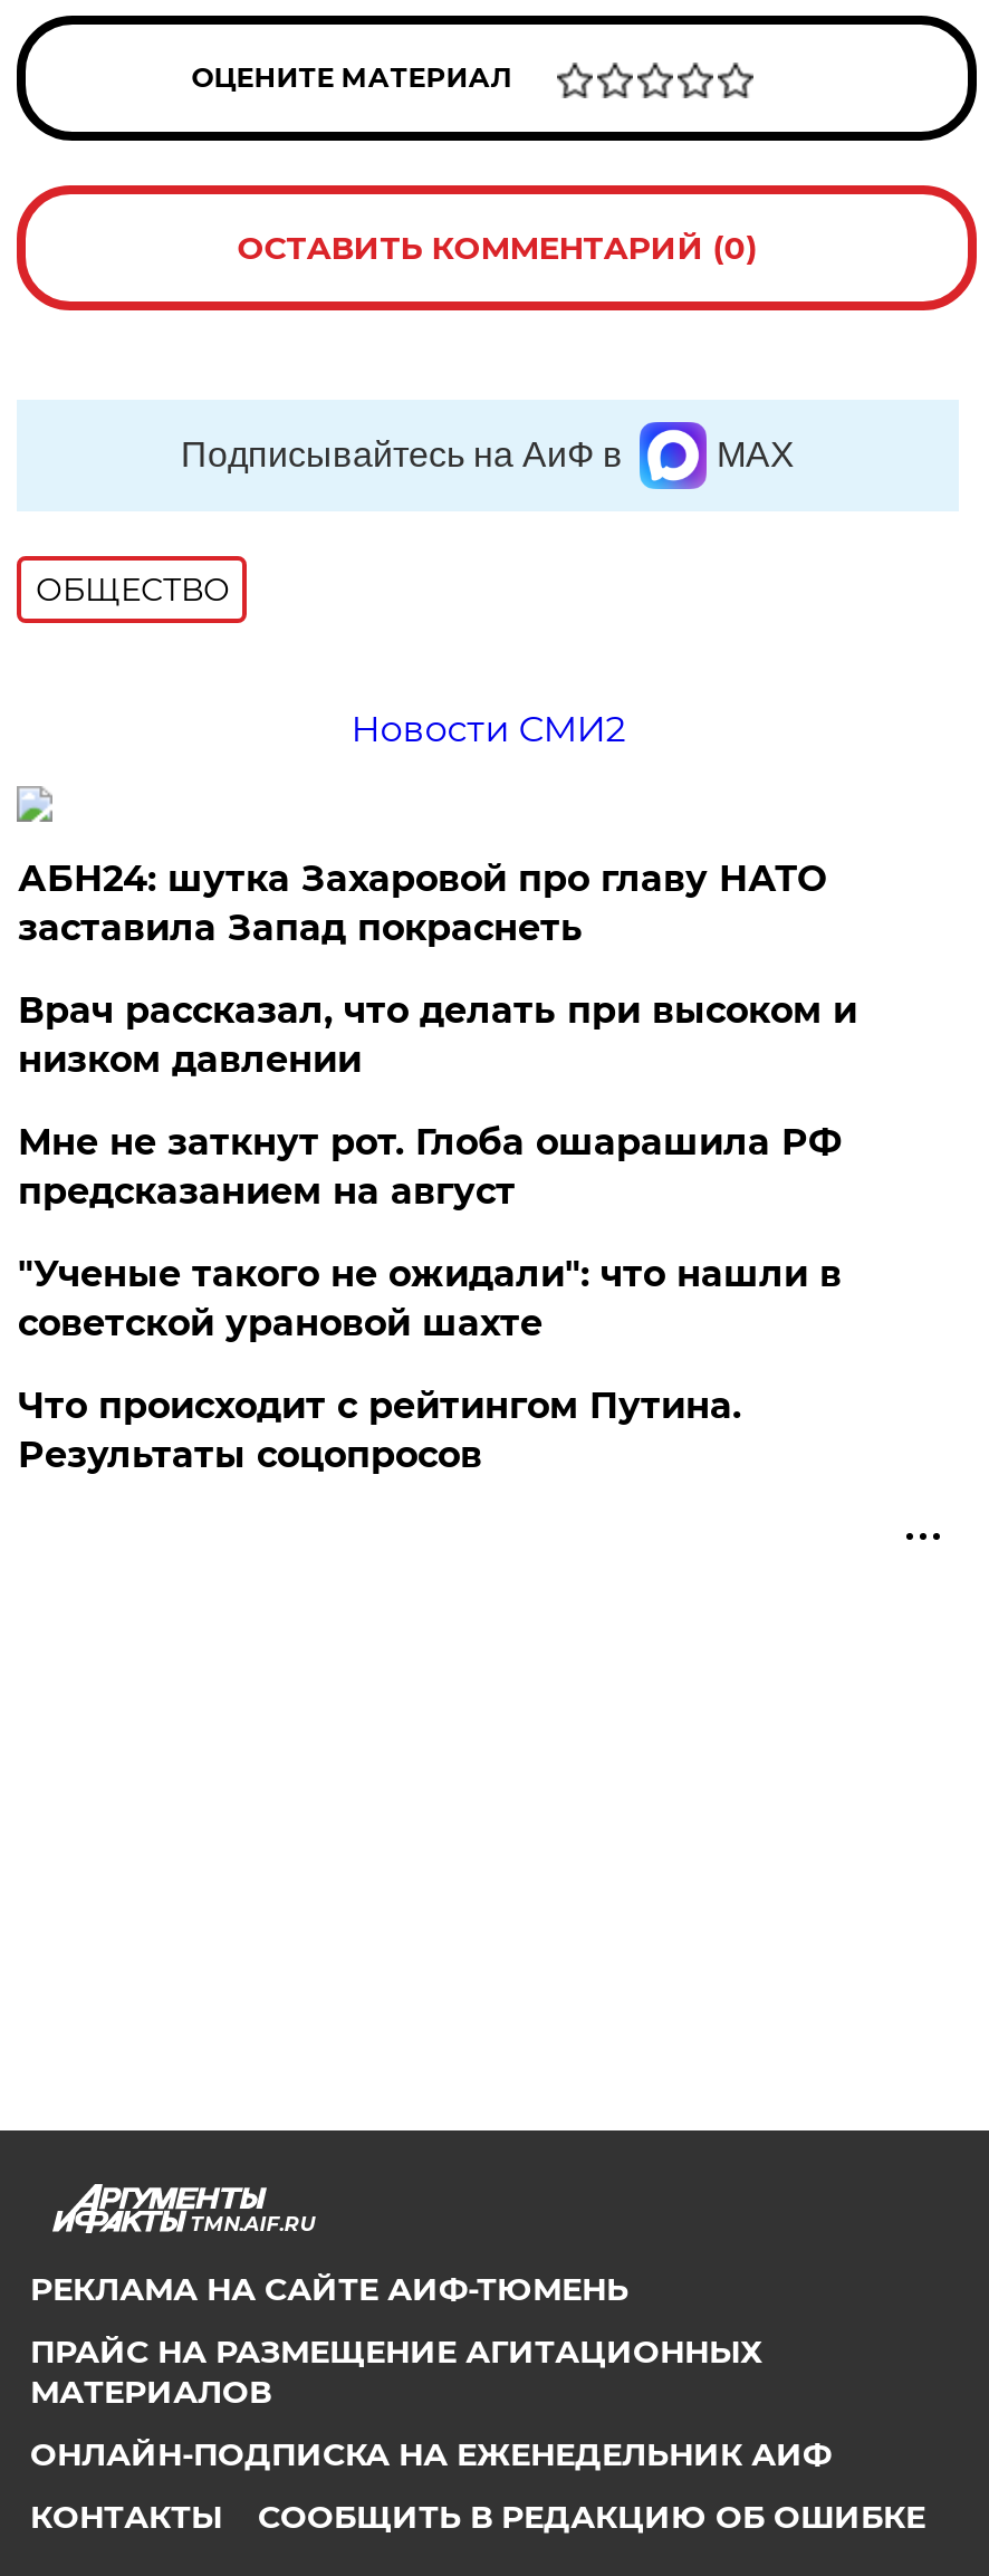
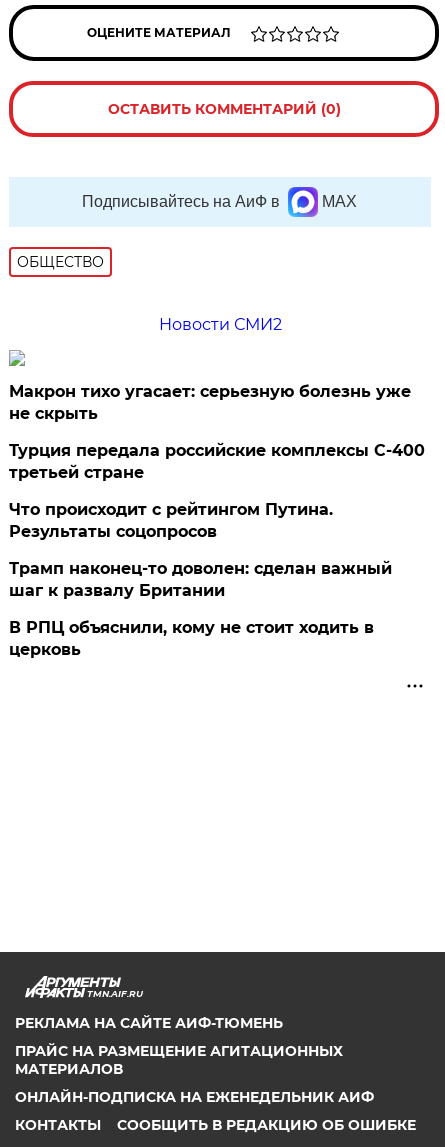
[18,858,857,1345] АБН24: шутка Захаровой про главу НАТО | заставила Запад покраснеть | Врач рассказал, что делать при высоком и | низком давлении | Мне не заткнут рот. Глоба ошарашила РФ | предсказанием на август | "Ученые такого не ожидали": что нашли в | советской урановой шахте -> [9,382,425,482] Макрон тихо угасает: серьезную болезнь уже | не скрыть | Турция передала российские комплексы С-400 | третьей стране
moved [18,1385,741,1477] -> [9,500,333,541]: Что происходит с рейтингом Путина. | Результаты соцопросов
none -> [9,559,392,659] Трамп наконец-то доволен: сделан важный | шаг к развалу Британии | В РПЦ объяснили, кому не стоит ходить в | церковь

